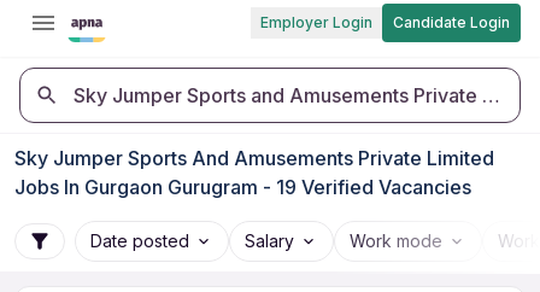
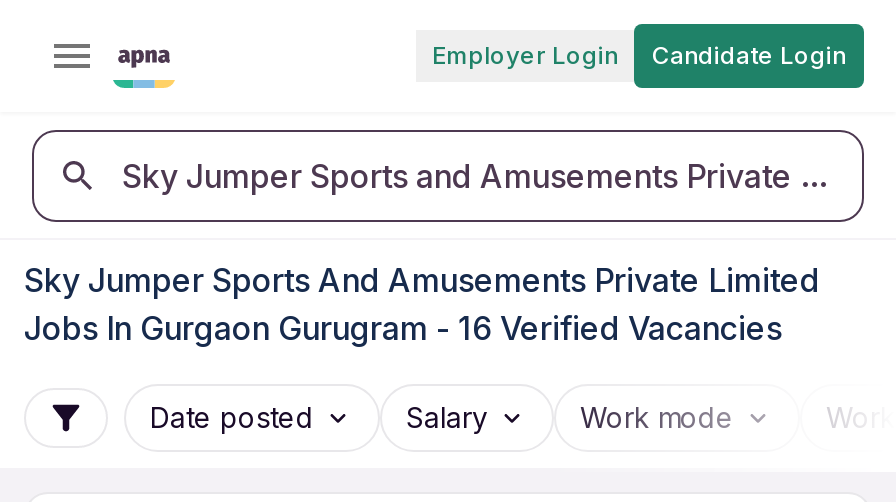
[14,175,471,199] Jobs In Gurgaon Gurugram - 19 Verified Vacancies -> [24,308,782,348] Jobs In Gurgaon Gurugram - 16 Verified Vacancies

